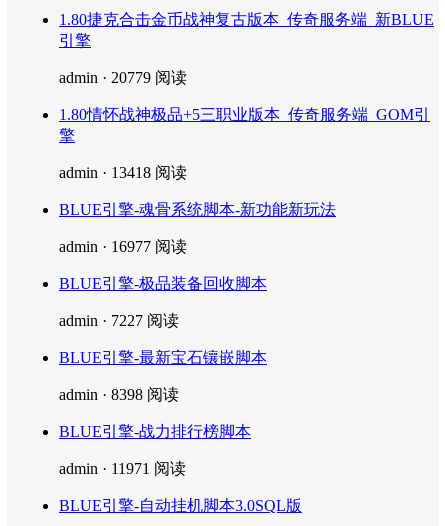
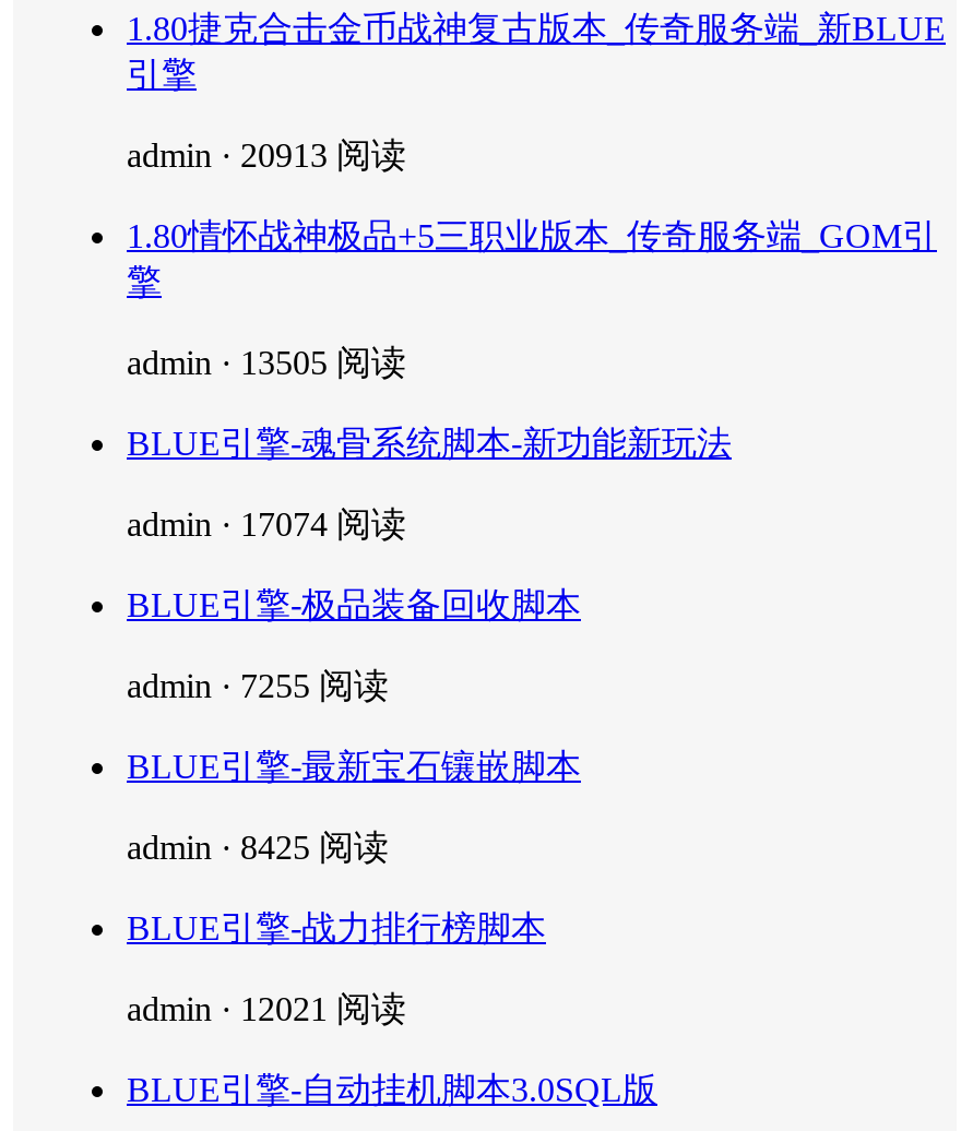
[59,69,187,86] admin · 20779 阅读 -> [127,136,406,173] admin · 20913 阅读
[59,164,187,181] admin · 13418 阅读 -> [127,344,406,381] admin · 13505 阅读
[59,238,187,255] admin · 16977 阅读 -> [127,505,406,542] admin · 17074 阅读
[59,312,179,329] admin · 7227 阅读 -> [127,667,389,704] admin · 7255 阅读
[59,386,179,403] admin · 8398 阅读 -> [127,828,389,865] admin · 8425 阅读
[59,460,186,477] admin · 11971 阅读 -> [127,990,406,1027] admin · 12021 阅读

